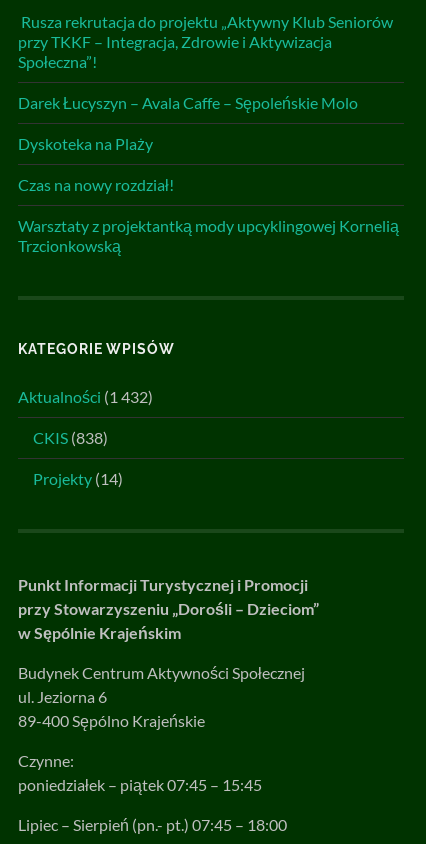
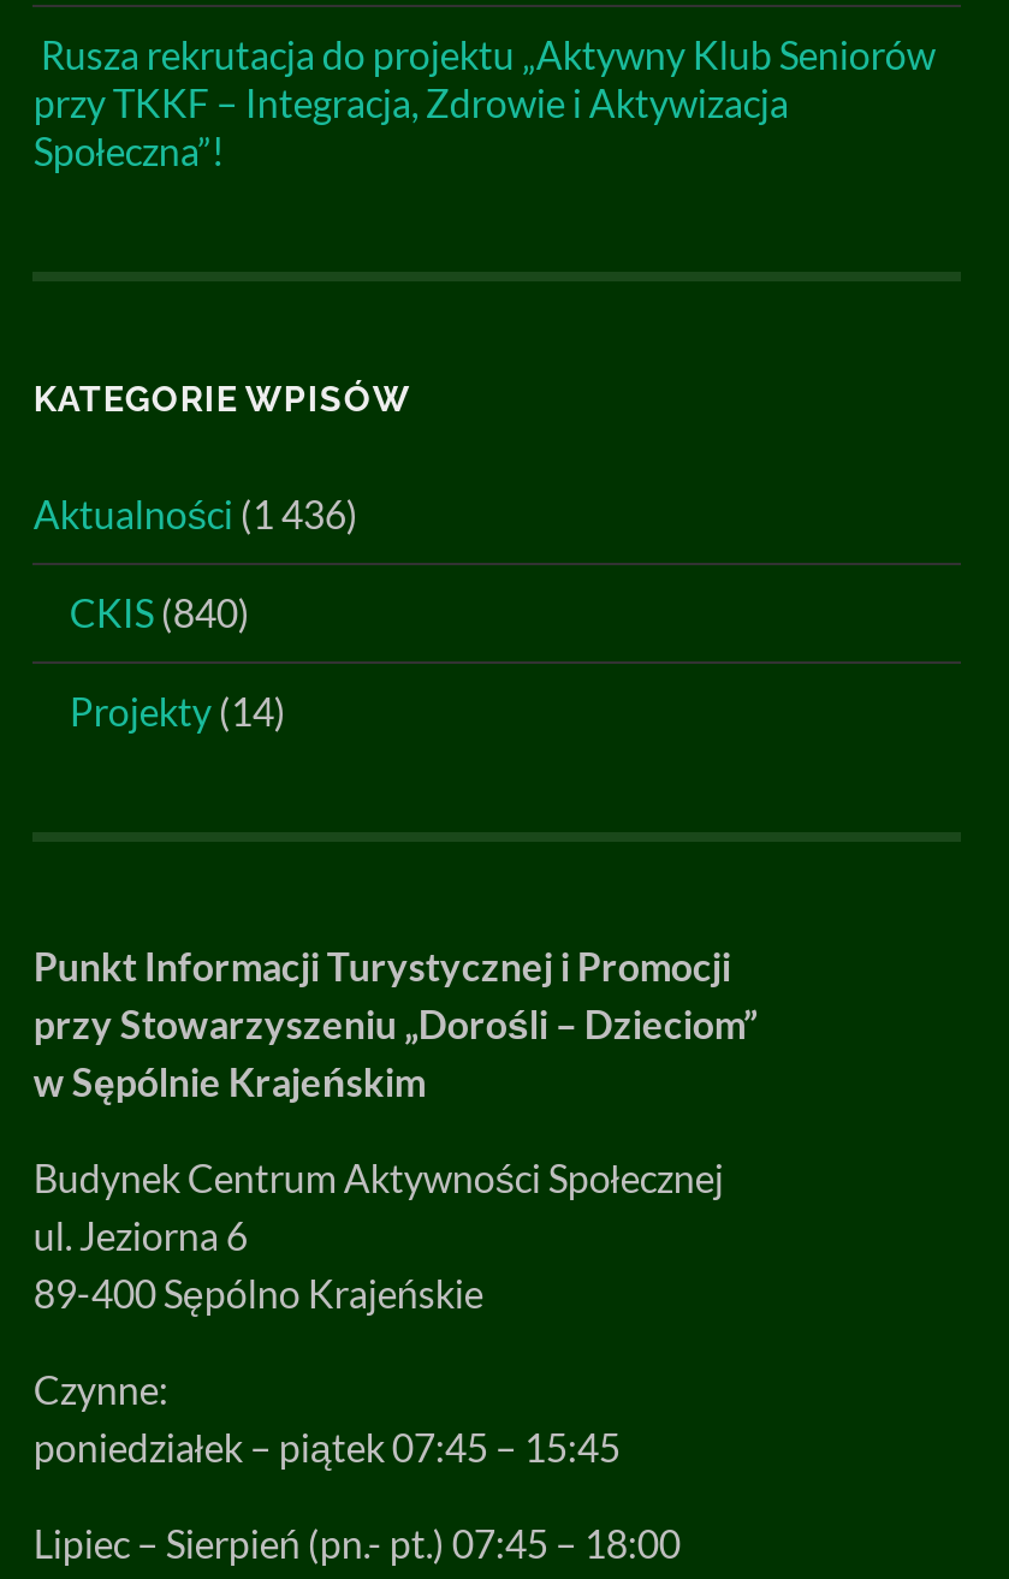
[18,93,399,255] Darek Łucyszyn – Avala Caffe – Sępoleńskie Molo | Dyskoteka na Plaży | Czas na nowy rozdział! | Warsztaty z projektantką mody upcyklingowej Kornelią | Trzcionkowską -> none
[18,387,153,406] Aktualności (1 432) -> [33,490,358,536] Aktualności (1 436)
[33,428,108,447] CKIS (838) -> [70,589,250,634] CKIS (840)

